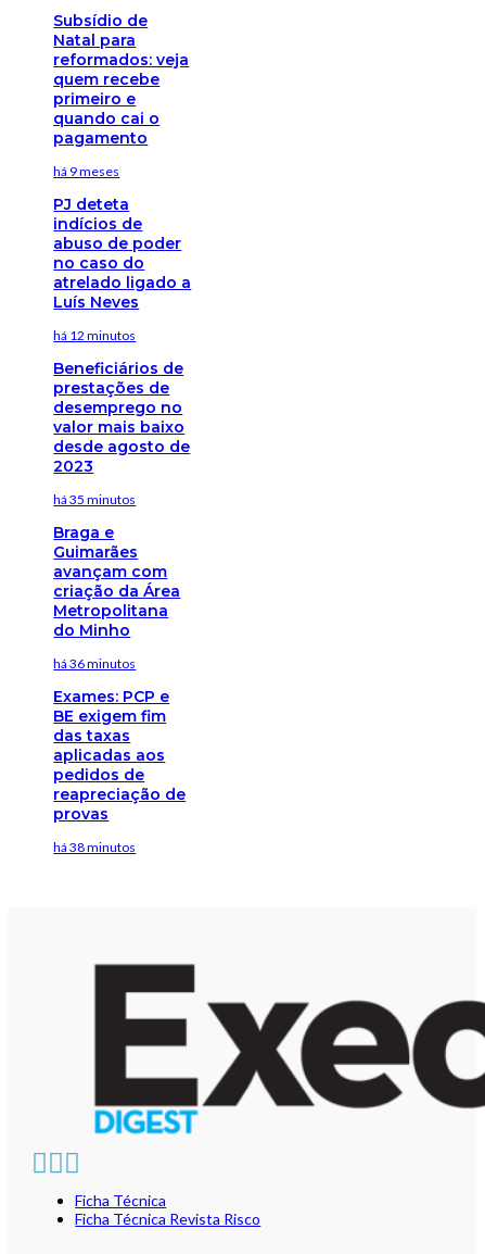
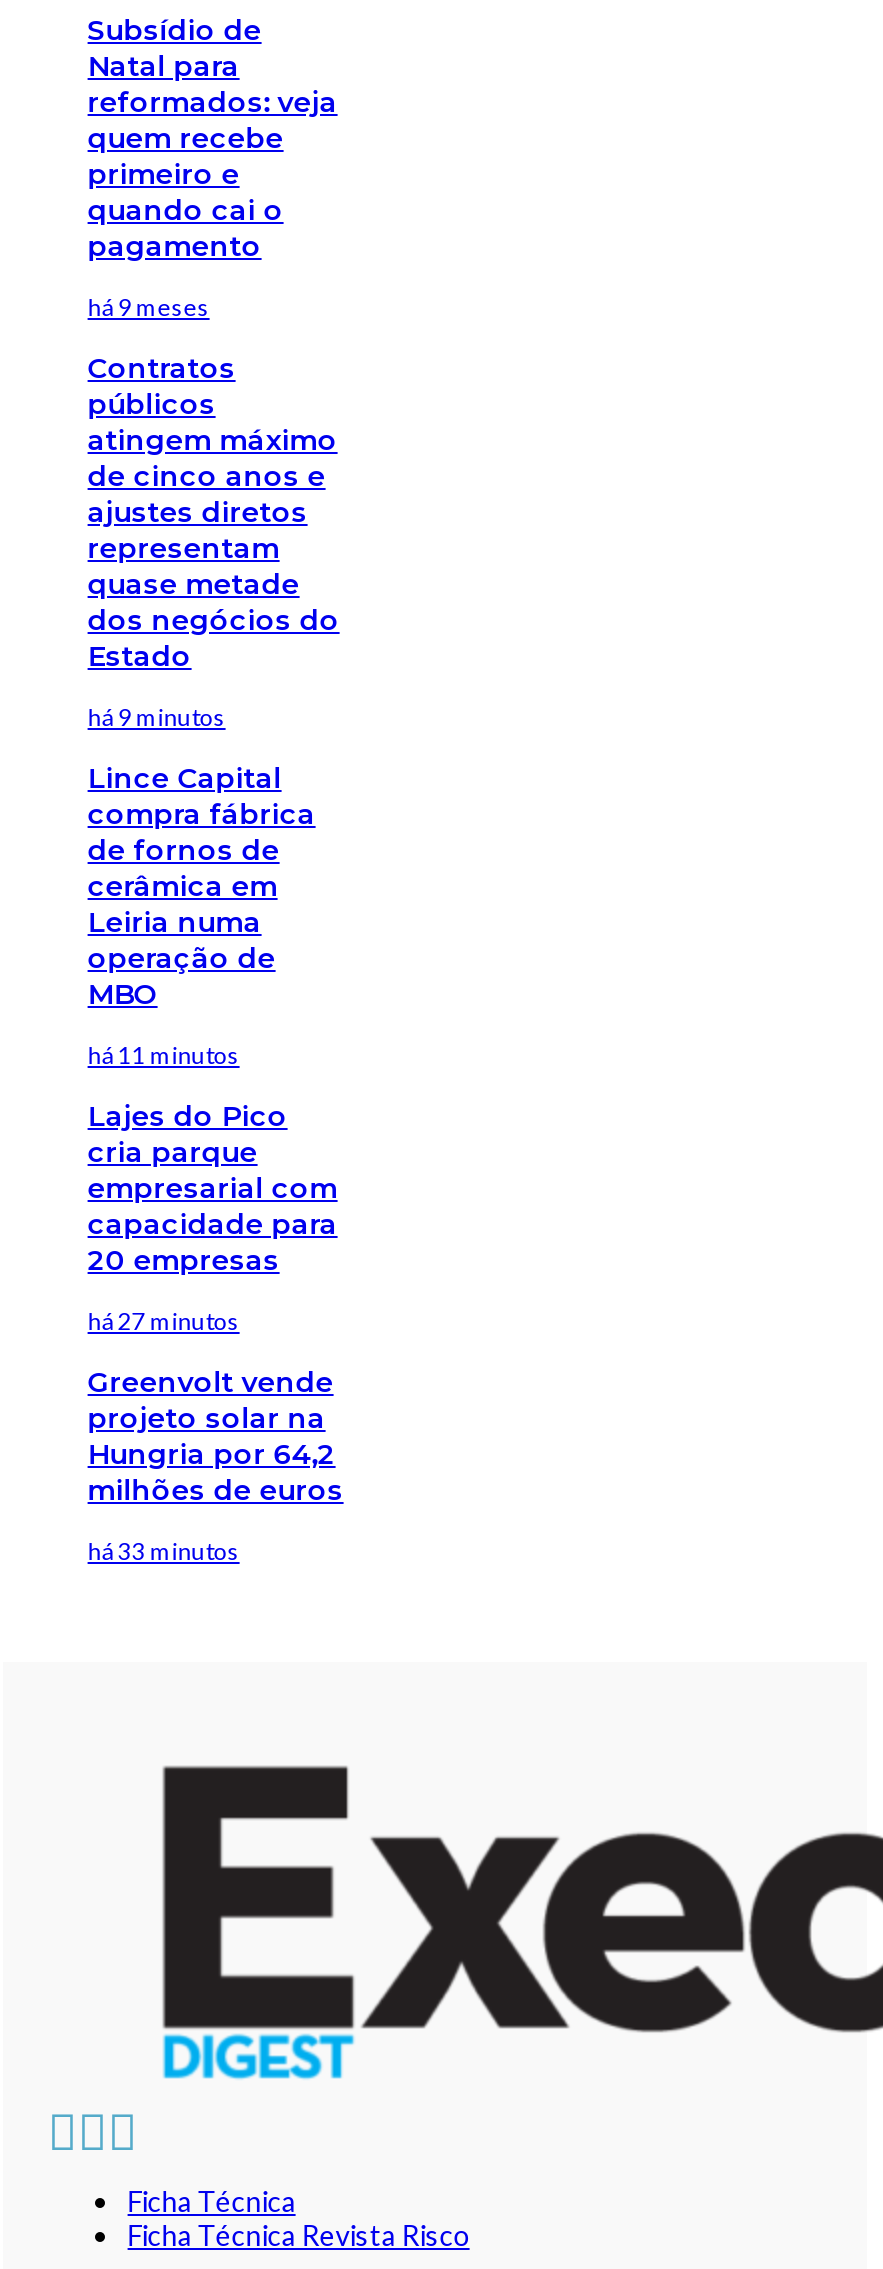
[53,194,191,311] PJ deteta | indícios de | abuso de poder | no caso do | atrelado ligado a | Luís Neves -> [88,349,340,673] Contratos | públicos | atingem máximo | de cinco anos e | ajustes diretos | representam | quase metade | dos negócios do | Estado
[53,327,136,343] há 12 minutos -> [88,701,226,731] há 9 minutos
[53,358,190,475] Beneficiários de | prestações de | desemprego no | valor mais baixo | desde agosto de | 2023 -> [88,759,316,1011] Lince Capital | compra fábrica | de fornos de | cerâmica em | Leiria numa | operação de | MBO
[53,491,136,507] há 35 minutos -> [88,1039,240,1069] há 11 minutos
[53,522,180,639] Braga e | Guimarães | avançam com | criação da Área | Metropolitana | do Minho -> [88,1097,338,1277] Lajes do Pico | cria parque | empresarial com | capacidade para | 20 empresas
[53,655,136,671] há 36 minutos -> [88,1305,240,1335] há 27 minutos
[53,686,186,823] Exames: PCP e | BE exigem fim | das taxas | aplicadas aos | pedidos de | reapreciação de | provas -> [88,1363,344,1507] Greenvolt vende | projeto solar na | Hungria por 64,2 | milhões de euros
[53,838,136,855] há 38 minutos -> [88,1535,240,1565] há 33 minutos

